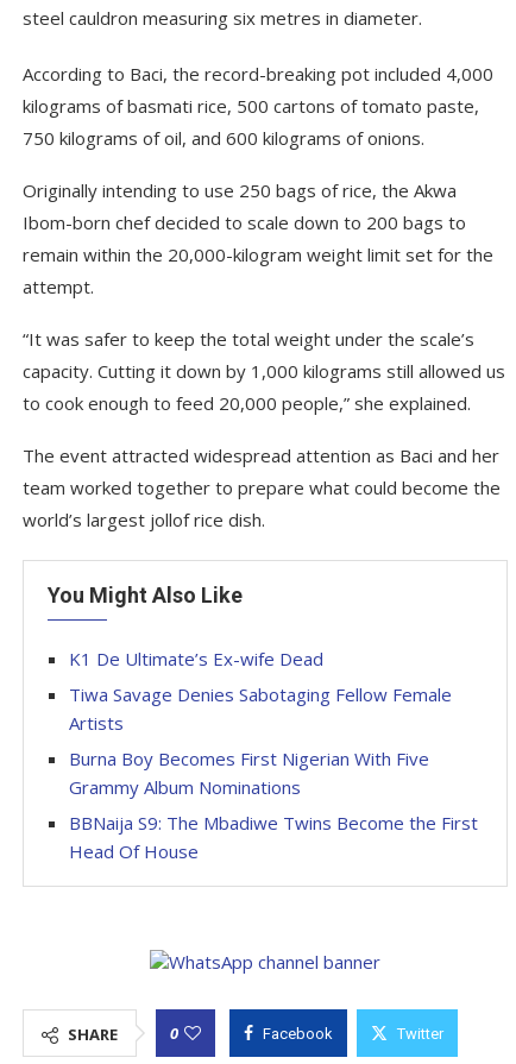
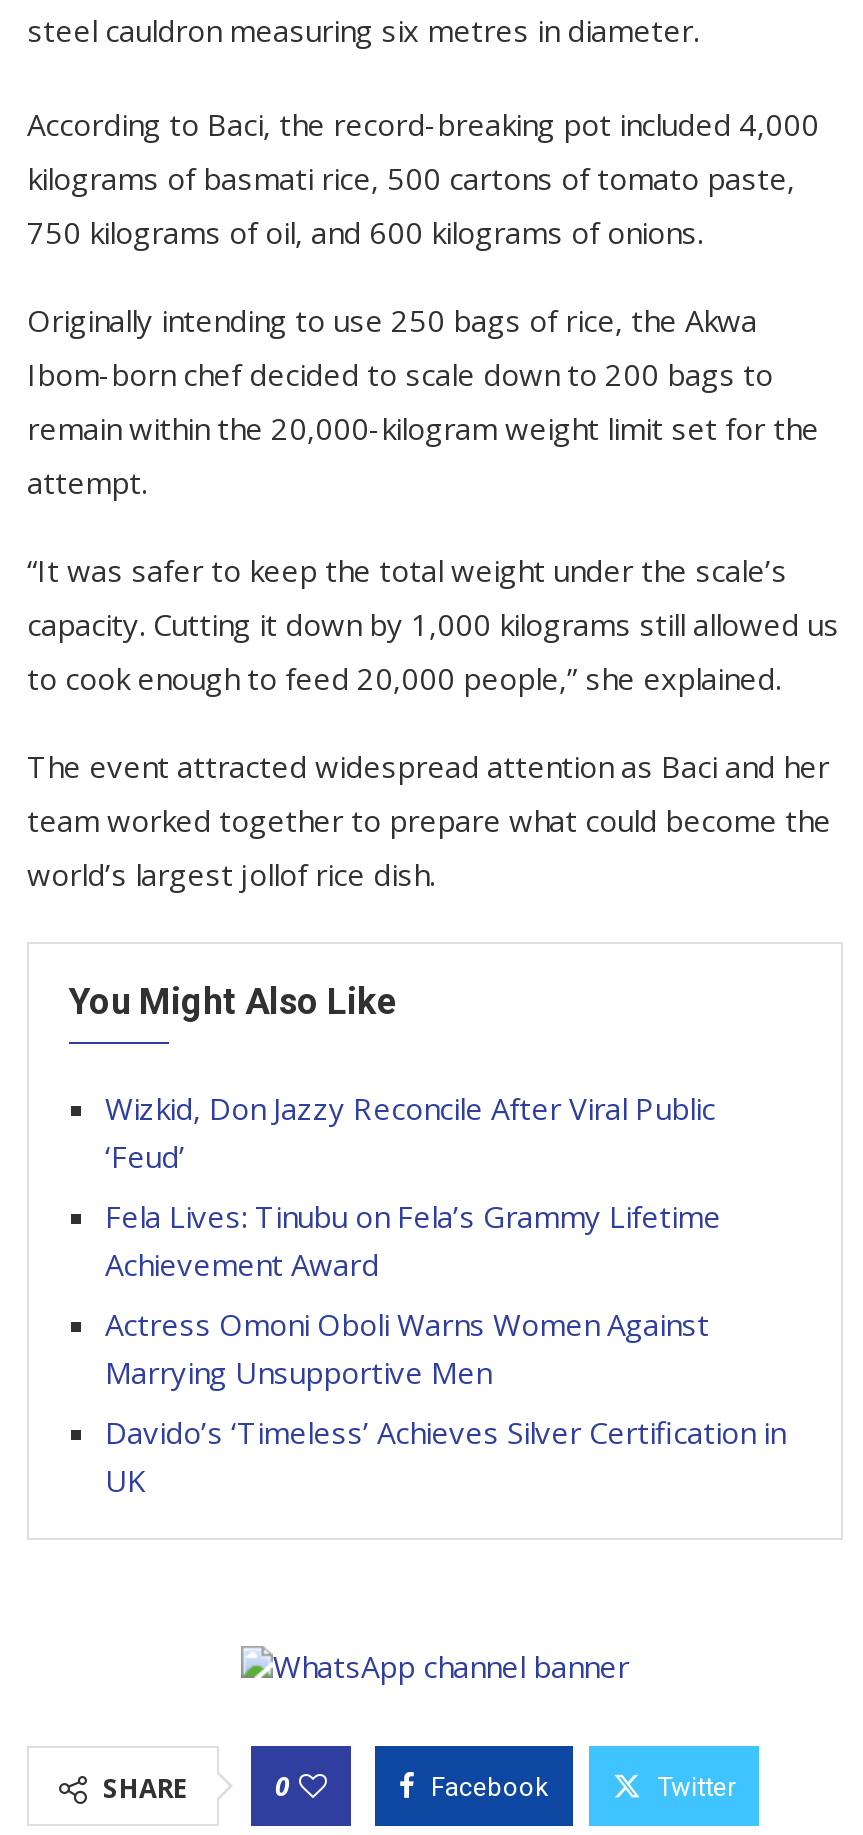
[69,647,323,670] K1 De Ultimate’s Ex-wife Dead -> [105,1088,715,1176] Wizkid, Don Jazzy Reconcile After Viral Public | ‘Feud’
[69,682,452,735] Tiwa Savage Denies Sabotaging Fellow Female | Artists -> [105,1196,721,1284] Fela Lives: Tinubu on Fela’s Grammy Lifetime | Achievement Award
[69,747,429,799] Burna Boy Becomes First Nigerian With Five | Grammy Album Nominations -> [105,1304,709,1392] Actress Omoni Oboli Warns Women Against | Marrying Unsupportive Men
[69,811,478,863] BBNaija S9: The Mbadiwe Twins Become the First | Head Of House -> [105,1412,785,1500] Davido’s ‘Timeless’ Achieves Silver Certification in | UK

